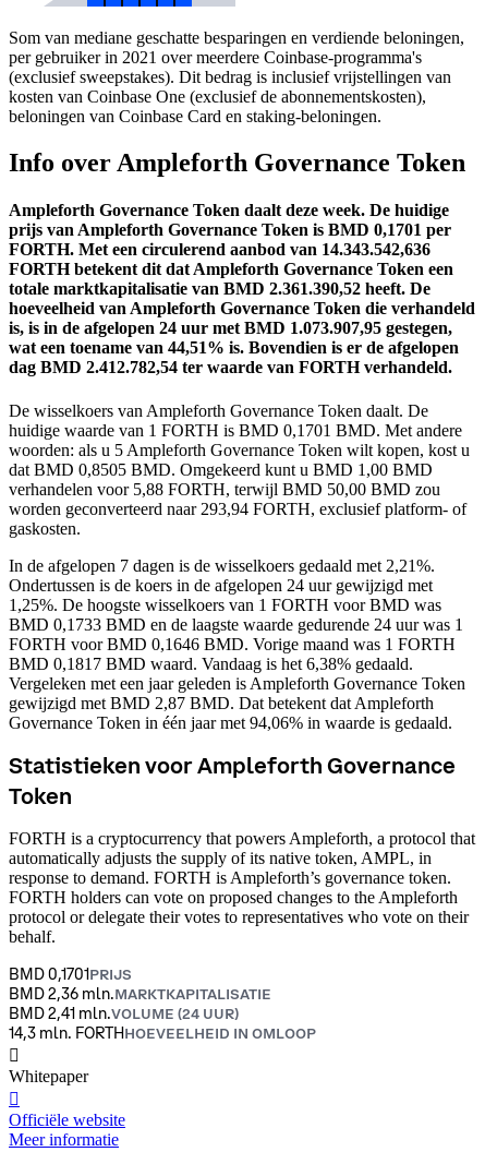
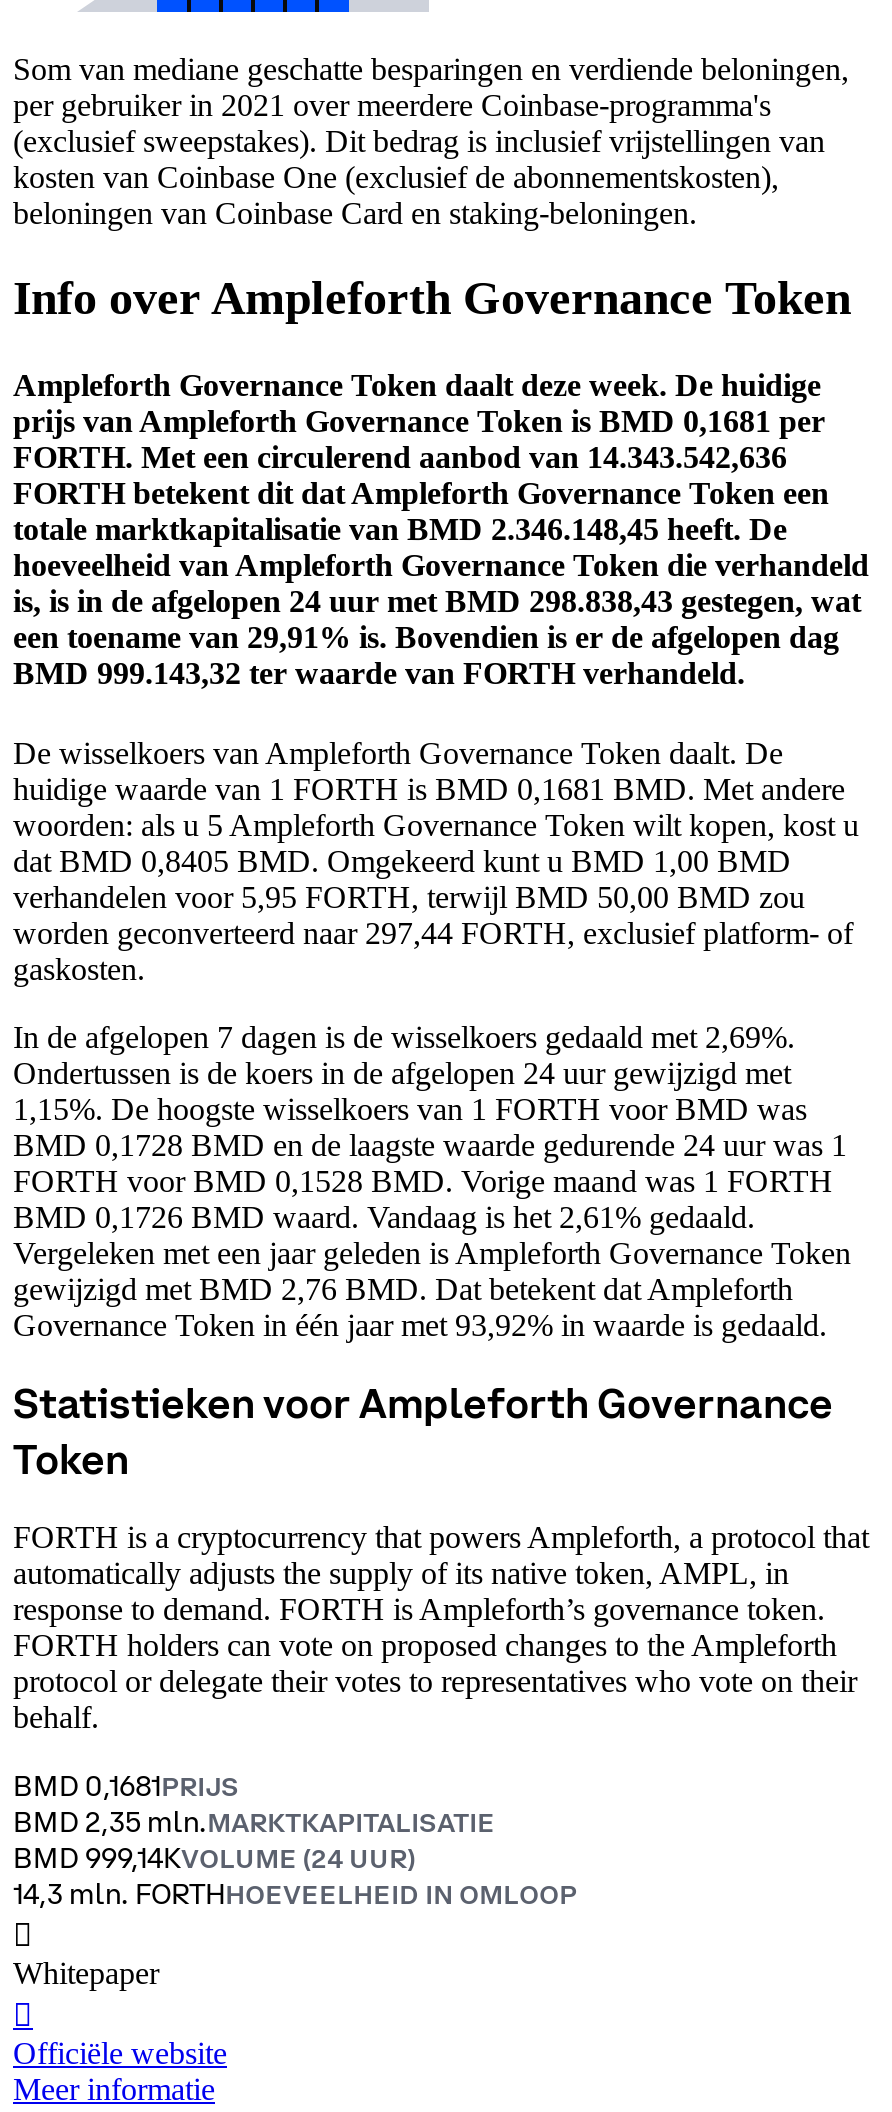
[9,221,451,239] prijs van Ampleforth Governance Token is BMD 0,1701 per -> [13,405,825,439] prijs van Ampleforth Governance Token is BMD 0,1681 per
[9,280,431,298] totale marktkapitalisatie van BMD 2.361.390,52 heeft. De -> [13,513,787,547] totale marktkapitalisatie van BMD 2.346.148,45 heeft. De
[9,319,459,377] is, is in de afgelopen 24 uur met BMD 1.073.907,95 gestegen, | wat een toename van 44,51% is. Bovendien is er de afgelopen | dag BMD 2.412.782,54 ter waarde van FORTH verhandeld. -> [13,585,861,691] is, is in de afgelopen 24 uur met BMD 298.838,43 gestegen, wat | een toename van 29,91% is. Bovendien is er de afgelopen dag | BMD 999.143,32 ter waarde van FORTH verhandeld.
[9,421,462,439] huidige waarde van 1 FORTH is BMD 0,1701 BMD. Met andere -> [13,771,845,805] huidige waarde van 1 FORTH is BMD 0,1681 BMD. Met andere
[9,460,433,479] dat BMD 0,8505 BMD. Omgekeerd kunt u BMD 1,00 BMD -> [13,843,791,877] dat BMD 0,8405 BMD. Omgekeerd kunt u BMD 1,00 BMD
[9,480,440,498] verhandelen voor 5,88 FORTH, terwijl BMD 50,00 BMD zou -> [13,879,805,913] verhandelen voor 5,95 FORTH, terwijl BMD 50,00 BMD zou
[9,499,466,518] worden geconverteerd naar 293,94 FORTH, exclusief platform- of -> [13,915,853,949] worden geconverteerd naar 297,44 FORTH, exclusief platform- of
[9,556,435,575] In de afgelopen 7 dagen is de wisselkoers gedaald met 2,21%. -> [13,1019,795,1053] In de afgelopen 7 dagen is de wisselkoers gedaald met 2,69%.
[9,595,441,614] 1,25%. De hoogste wisselkoers van 1 FORTH voor BMD was -> [13,1091,807,1125] 1,15%. De hoogste wisselkoers van 1 FORTH voor BMD was
[9,615,463,633] BMD 0,1733 BMD en de laagste waarde gedurende 24 uur was 1 -> [13,1127,847,1161] BMD 0,1728 BMD en de laagste waarde gedurende 24 uur was 1
[9,635,456,653] FORTH voor BMD 0,1646 BMD. Vorige maand was 1 FORTH -> [13,1163,833,1197] FORTH voor BMD 0,1528 BMD. Vorige maand was 1 FORTH
[9,654,413,673] BMD 0,1817 BMD waard. Vandaag is het 6,38% gedaald. -> [13,1199,755,1233] BMD 0,1726 BMD waard. Vandaag is het 2,61% gedaald.
[9,693,434,712] gewijzigd met BMD 2,87 BMD. Dat betekent dat Ampleforth -> [13,1271,793,1305] gewijzigd met BMD 2,76 BMD. Dat betekent dat Ampleforth
[9,713,452,732] Governance Token in één jaar met 94,06% in waarde is gedaald. -> [13,1307,827,1341] Governance Token in één jaar met 93,92% in waarde is gedaald.
[9,964,271,1023] BMD 0,1701PRIJS | BMD 2,36 mln.MARKTKAPITALISATIE | BMD 2,41 mln.VOLUME (24 UUR) -> [13,1767,495,1875] BMD 0,1681PRIJS | BMD 2,35 mln.MARKTKAPITALISATIE | BMD 999,14KVOLUME (24 UUR)

